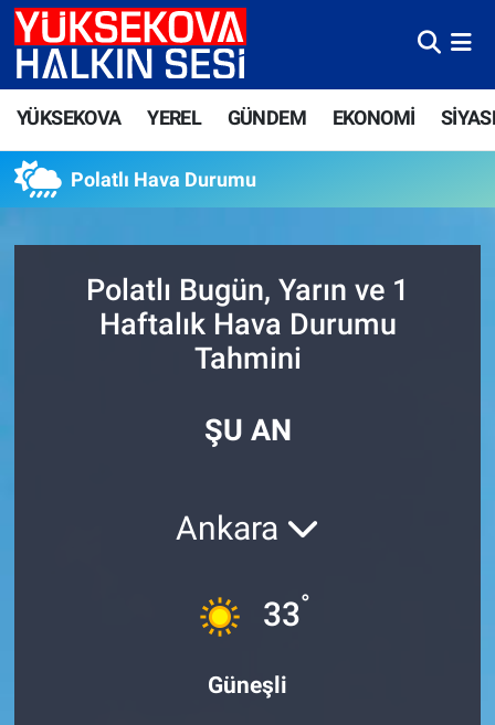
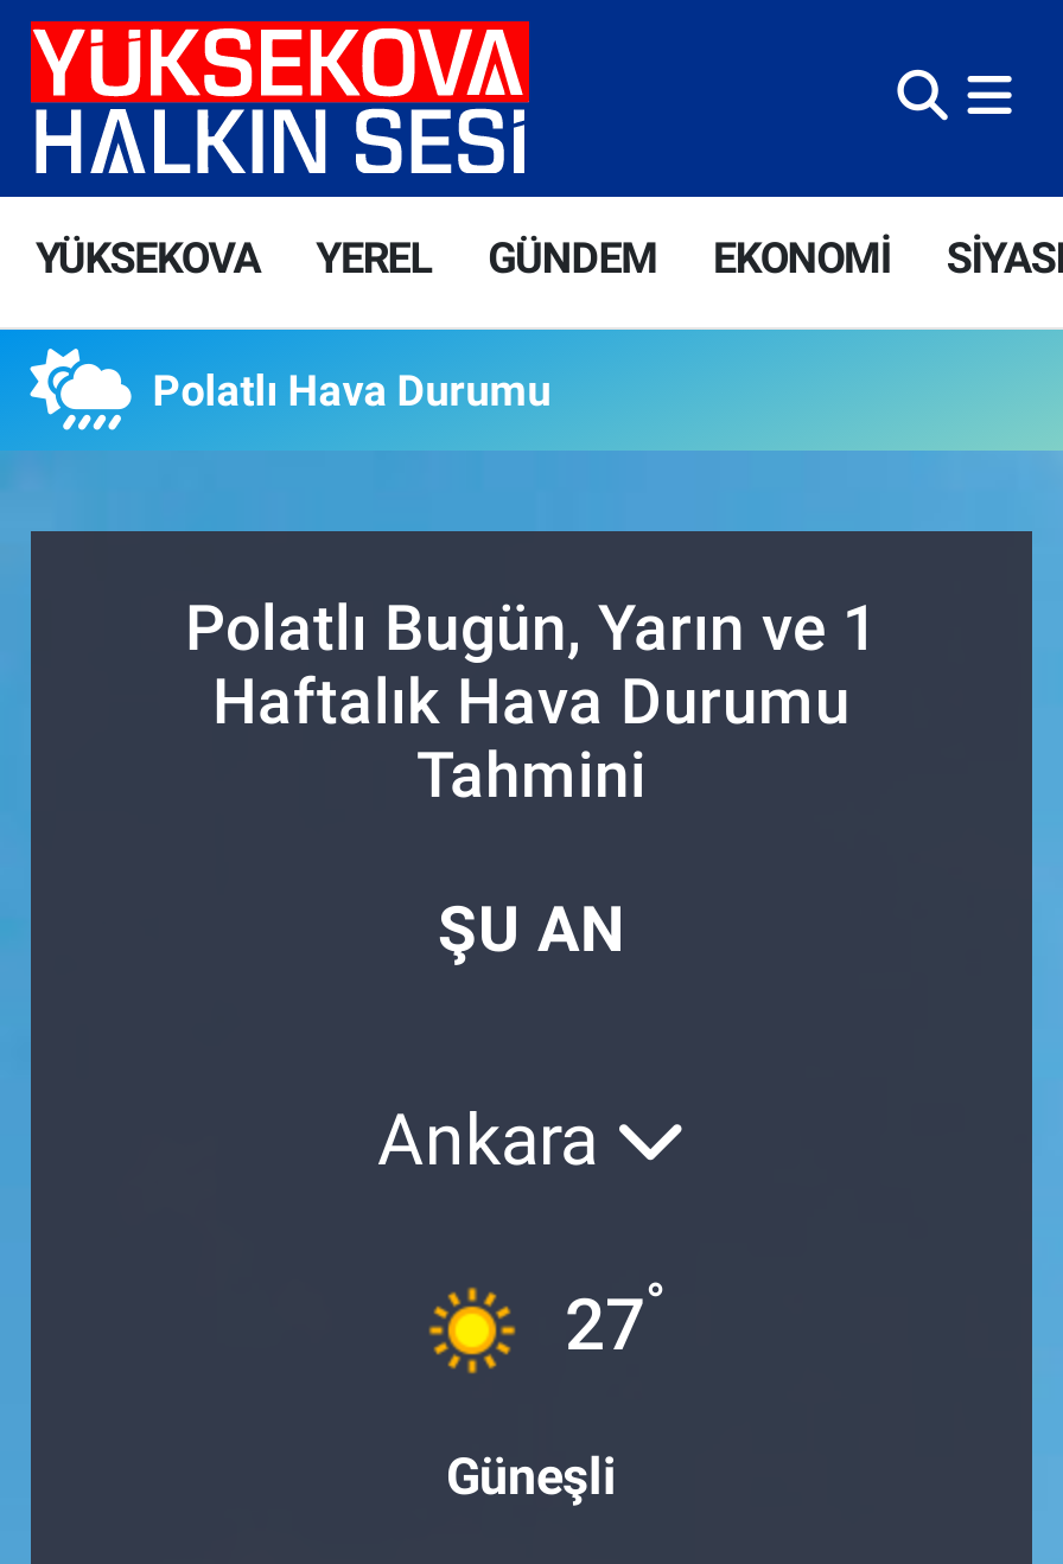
[263,590,310,633] 33° -> [565,1272,667,1365] 27°

